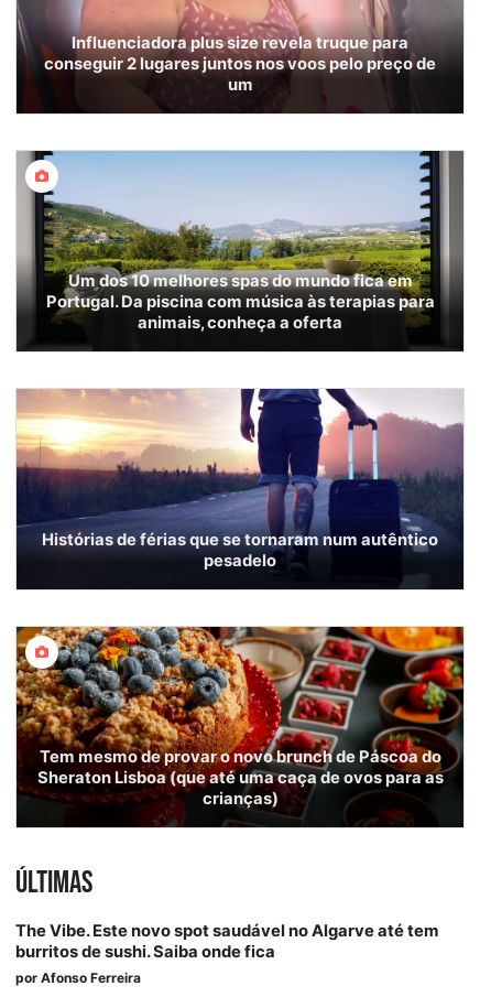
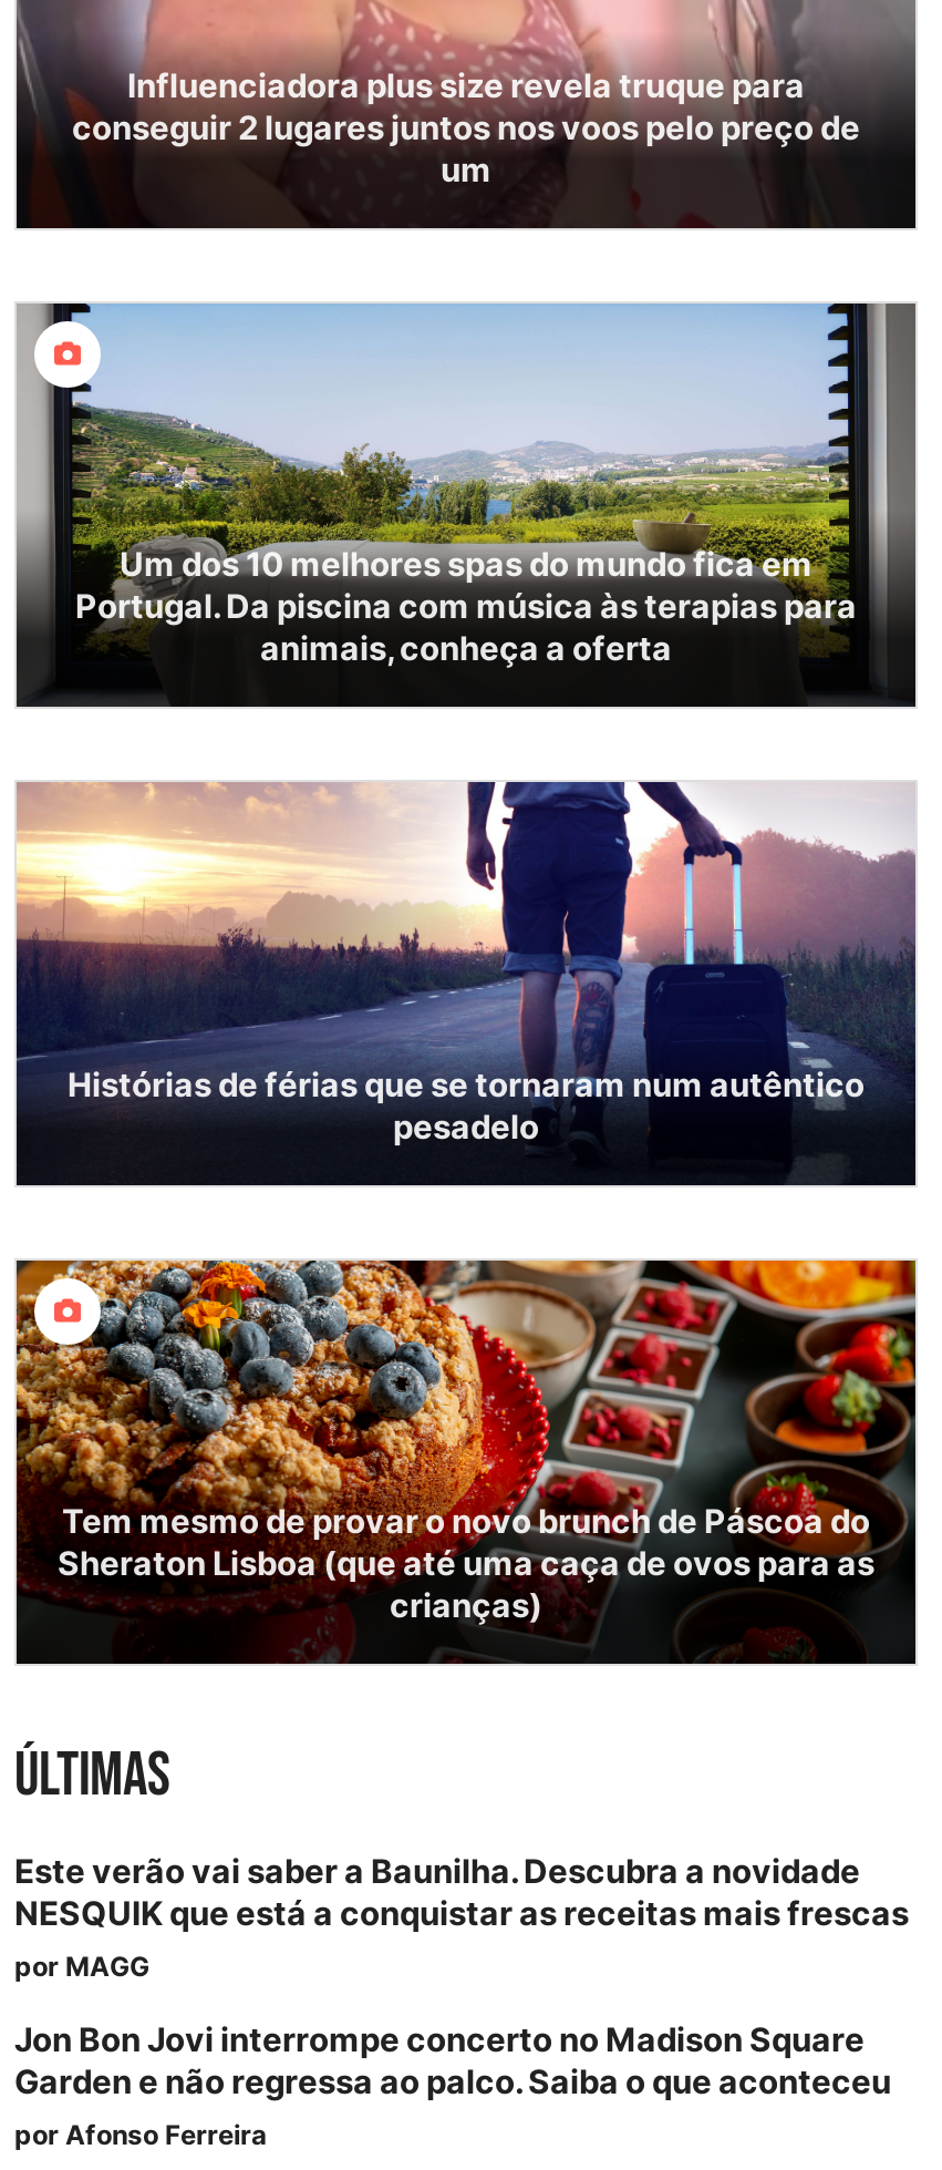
[15,921,439,962] The Vibe. Este novo spot saudável no Algarve até tem | burritos de sushi. Saiba onde fica -> [14,1852,909,2102] Este verão vai saber a Baunilha. Descubra a novidade | NESQUIK que está a conquistar as receitas mais frescas | por MAGG | Jon Bon Jovi interrompe concerto no Madison Square | Garden e não regressa ao palco. Saiba o que aconteceu

